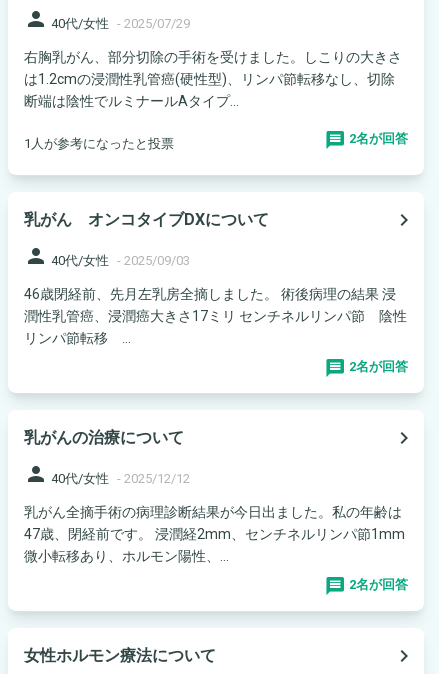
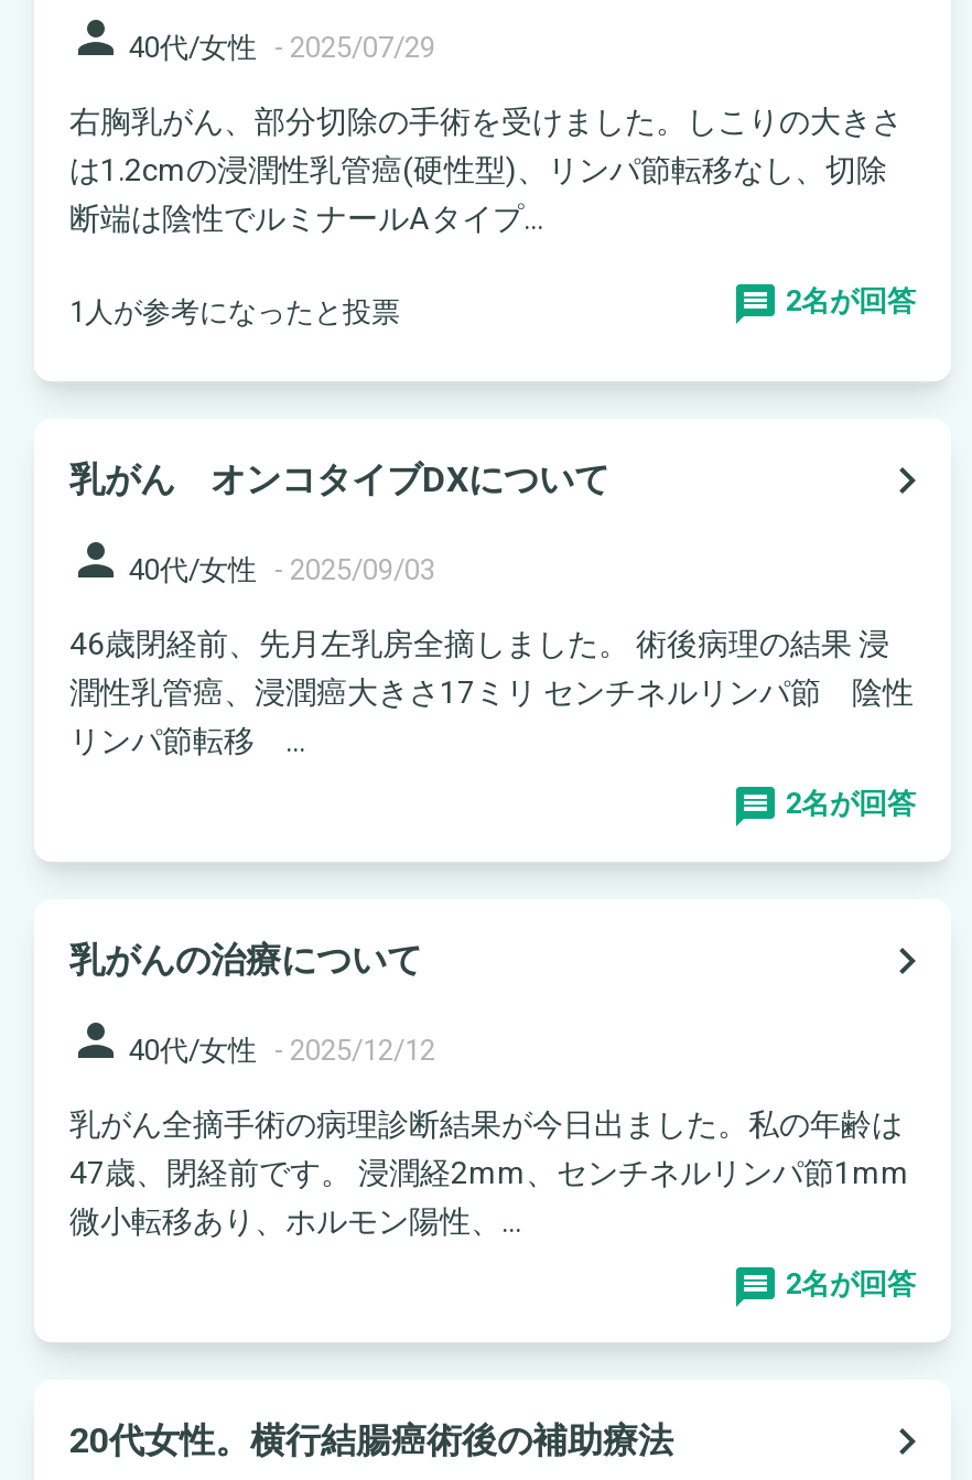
[24,646,216,665] 女性ホルモン療法について -> [69,1420,673,1462] 20代女性。横行結腸癌術後の補助療法

